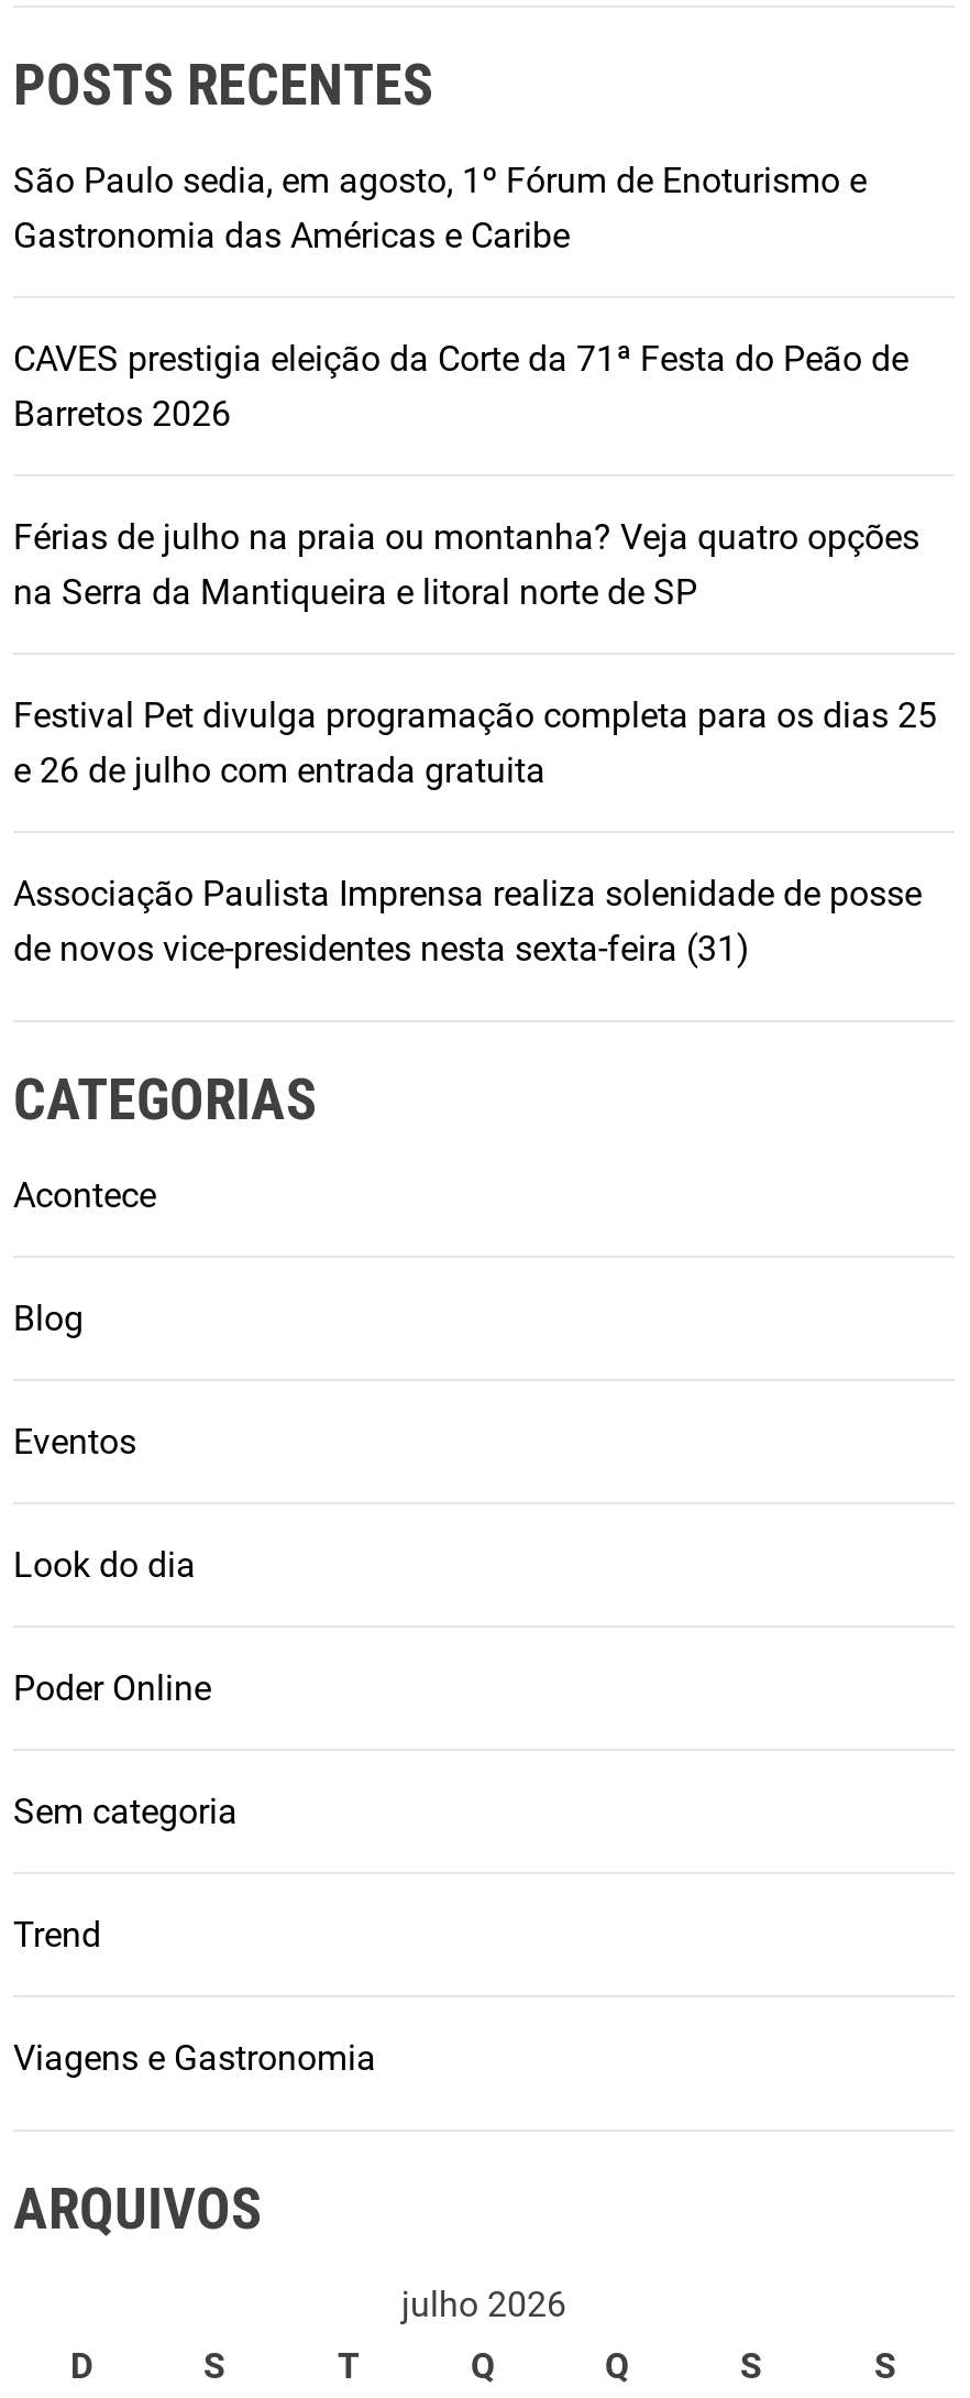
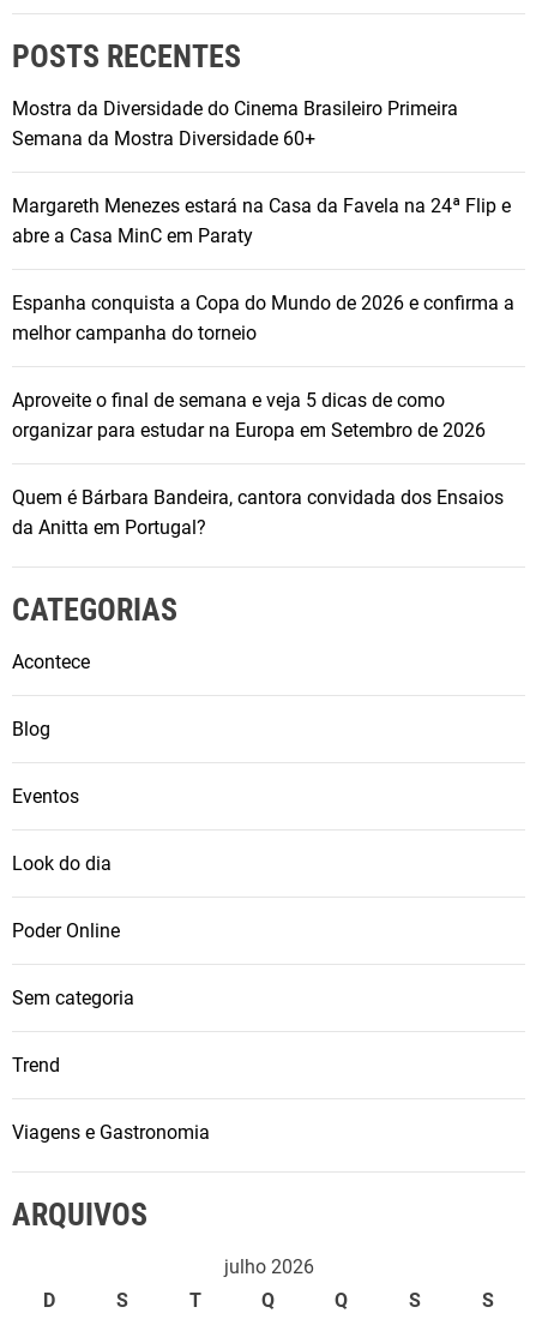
[13,159,867,256] São Paulo sedia, em agosto, 1º Fórum de Enoturismo e | Gastronomia das Américas e Caribe -> [12,97,458,150] Mostra da Diversidade do Cinema Brasileiro Primeira | Semana da Mostra Diversidade 60+
[13,338,908,434] CAVES prestigia eleição da Corte da 71ª Festa do Peão de | Barretos 2026 -> [12,194,511,247] Margareth Menezes estará na Casa da Favela na 24ª Flip e | abre a Casa MinC em Paraty
[13,516,919,613] Férias de julho na praia ou montanha? Veja quatro opções | na Serra da Mantiqueira e litoral norte de SP -> [12,292,514,344] Espanha conquista a Copa do Mundo de 2026 e confirma a | melhor campanha do torneio
[13,694,937,791] Festival Pet divulga programação completa para os dias 25 | e 26 de julho com entrada gratuita -> [12,389,490,442] Aproveite o final de semana e veja 5 dicas de como | organizar para estudar na Europa em Setembro de 2026
[13,872,922,969] Associação Paulista Imprensa realiza solenidade de posse | de novos vice-presidentes nesta sexta-feira (31) -> [12,486,504,539] Quem é Bárbara Bandeira, cantora convidada dos Ensaios | da Anitta em Portugal?

